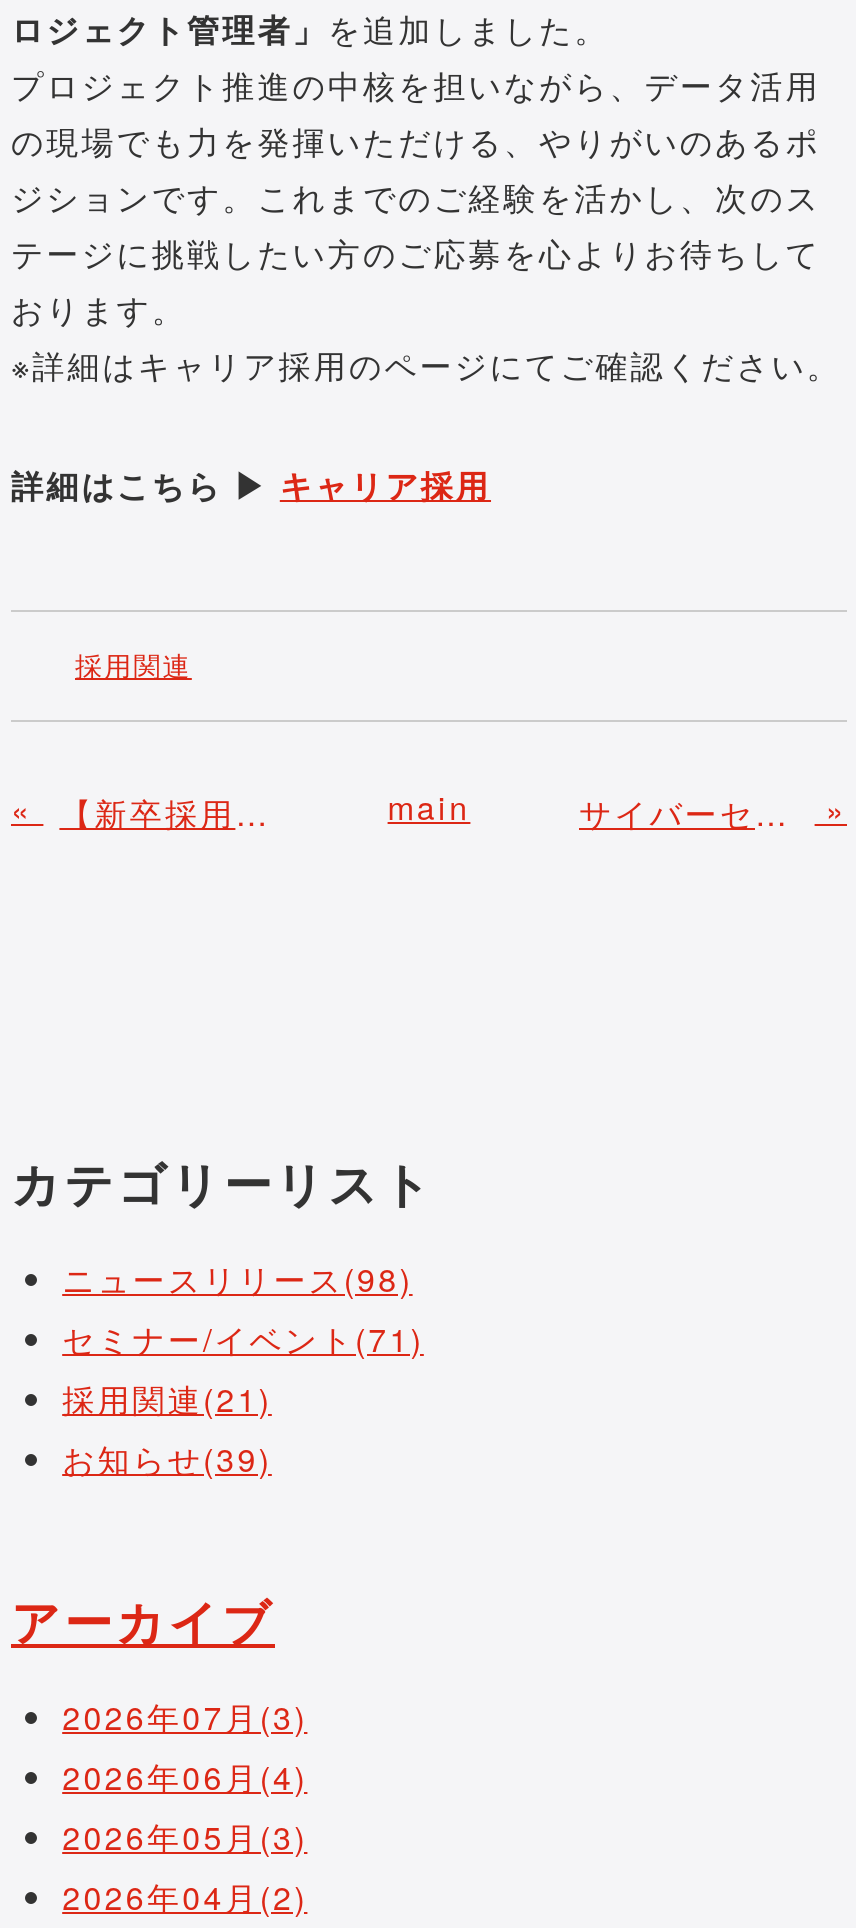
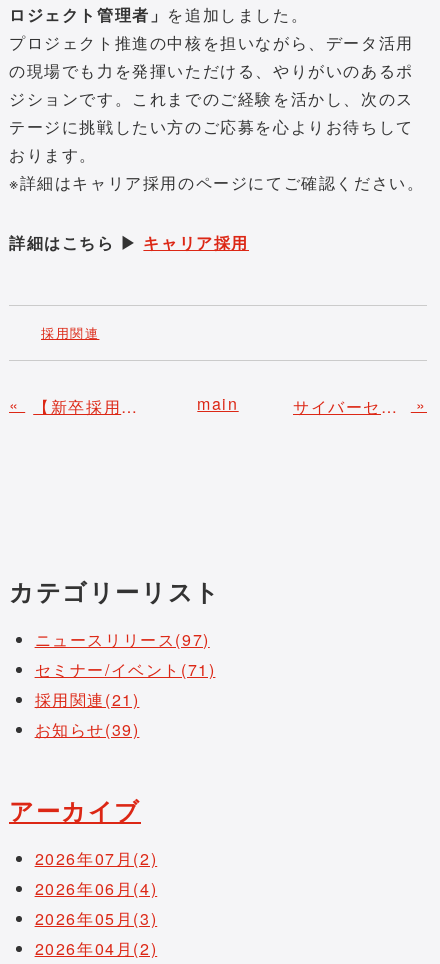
[62,1255,413,1301] ニュースリリース(98) -> [35,628,210,651] ニュースリリース(97)
[62,1693,307,1739] 2026年07月(3) -> [35,847,157,870] 2026年07月(2)

